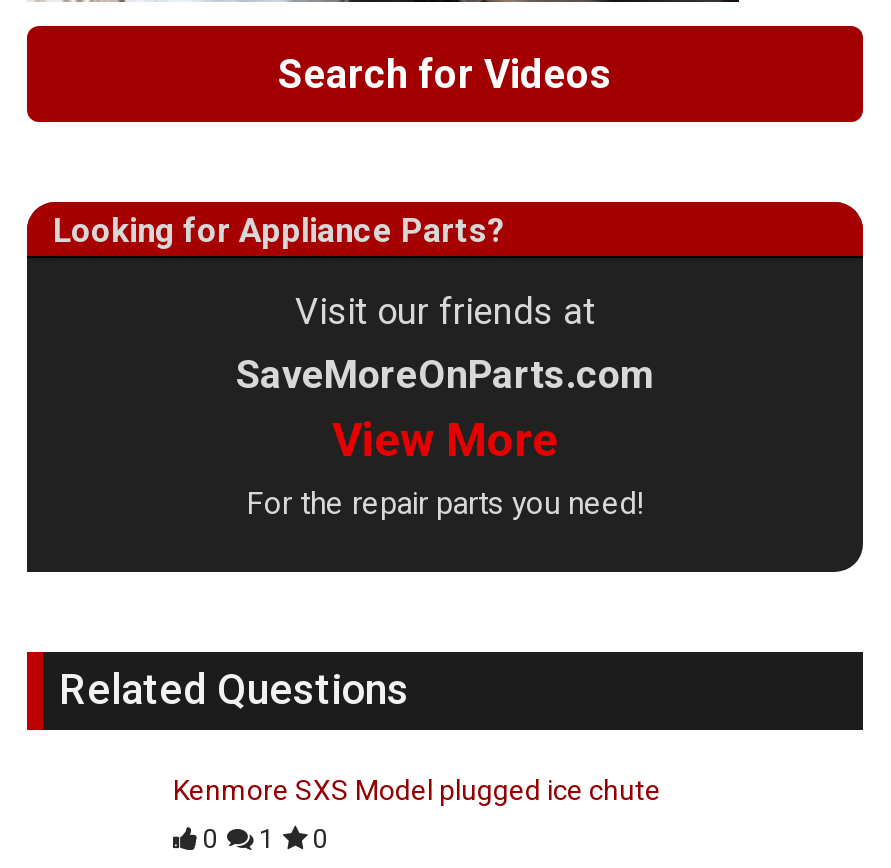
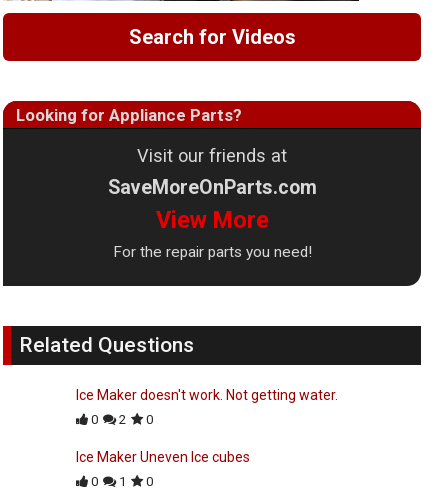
[173,774,661,806] Kenmore SXS Model plugged ice chute -> [76,387,338,465] Ice Maker doesn't work. Not getting water. | 0 | 2 | 0 | Ice Maker Uneven Ice cubes

